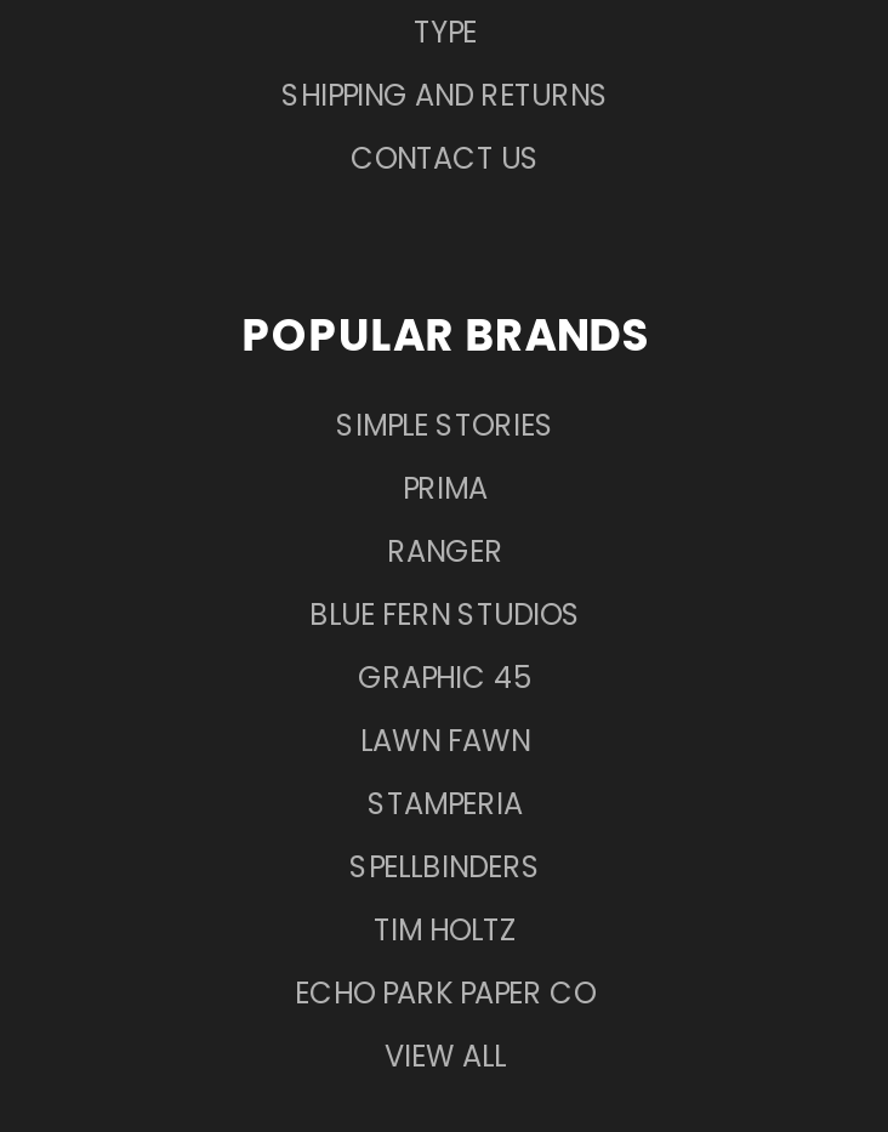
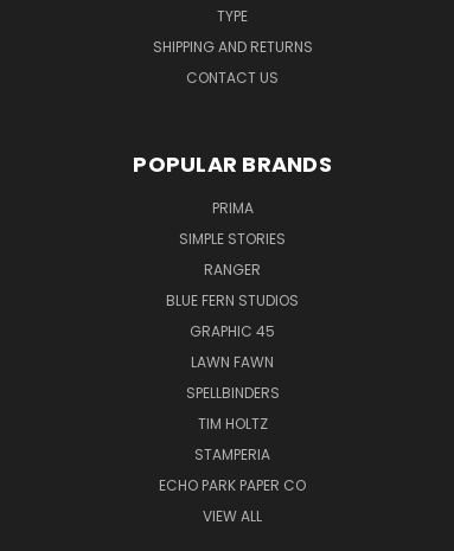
moved [336,404,554,445] -> [179,229,286,249]: SIMPLE STORIES
moved [403,467,488,508] -> [212,198,253,218]: PRIMA
moved [368,783,523,824] -> [194,444,270,464]: STAMPERIA
moved [349,846,541,950] -> [186,383,279,434]: SPELLBINDERS | TIM HOLTZ

